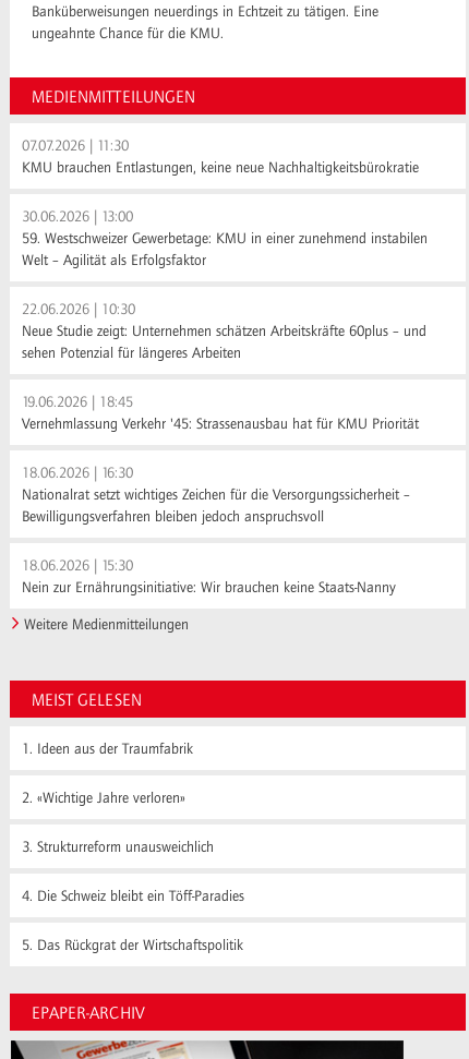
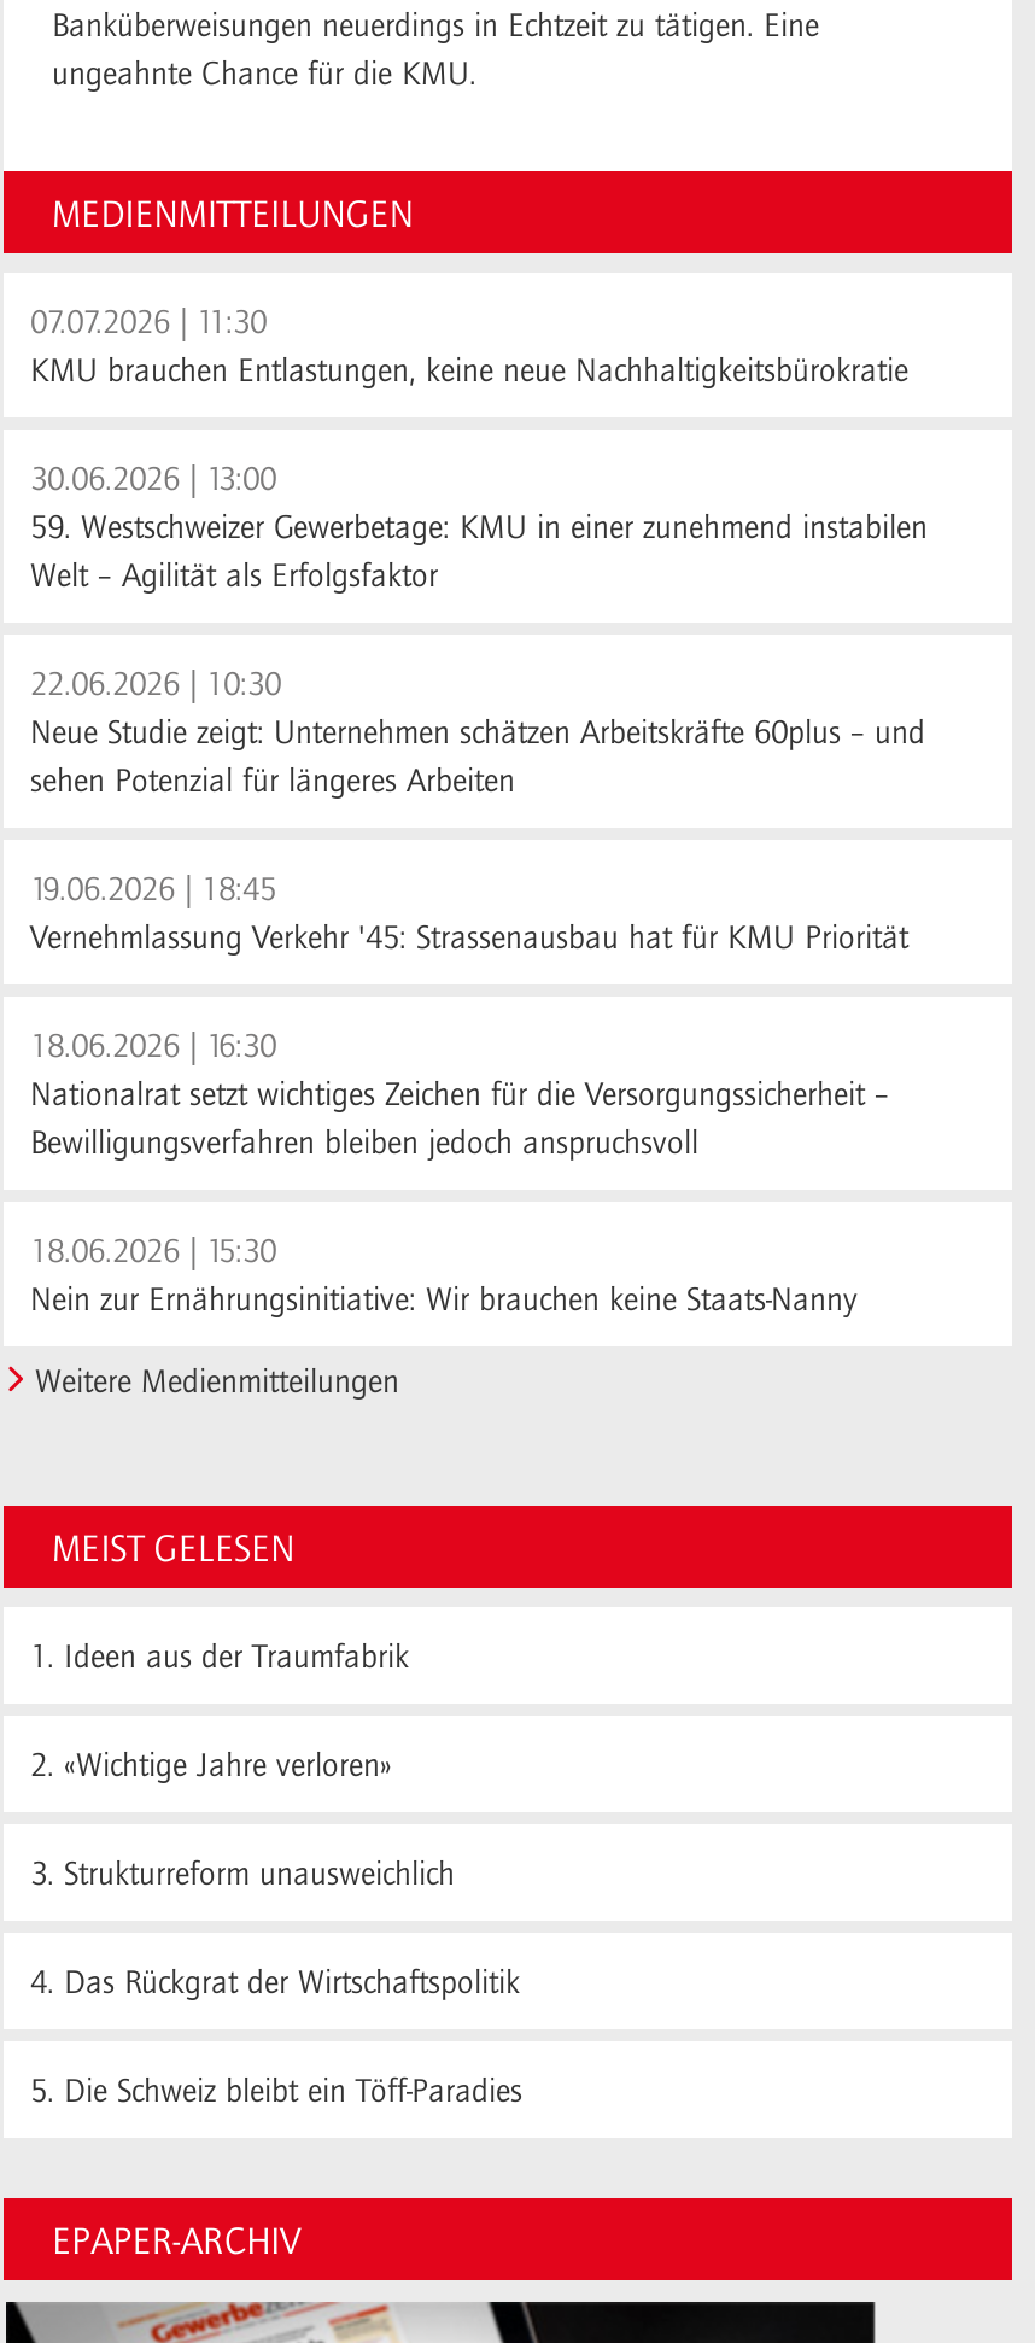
[22,889,244,904] 4. Die Schweiz bleibt ein Töff-Paradies -> [30,1966,520,2000] 4. Das Rückgrat der Wirtschaftspolitik
[22,938,243,953] 5. Das Rückgrat der Wirtschaftspolitik -> [30,2075,522,2108] 5. Die Schweiz bleibt ein Töff-Paradies

